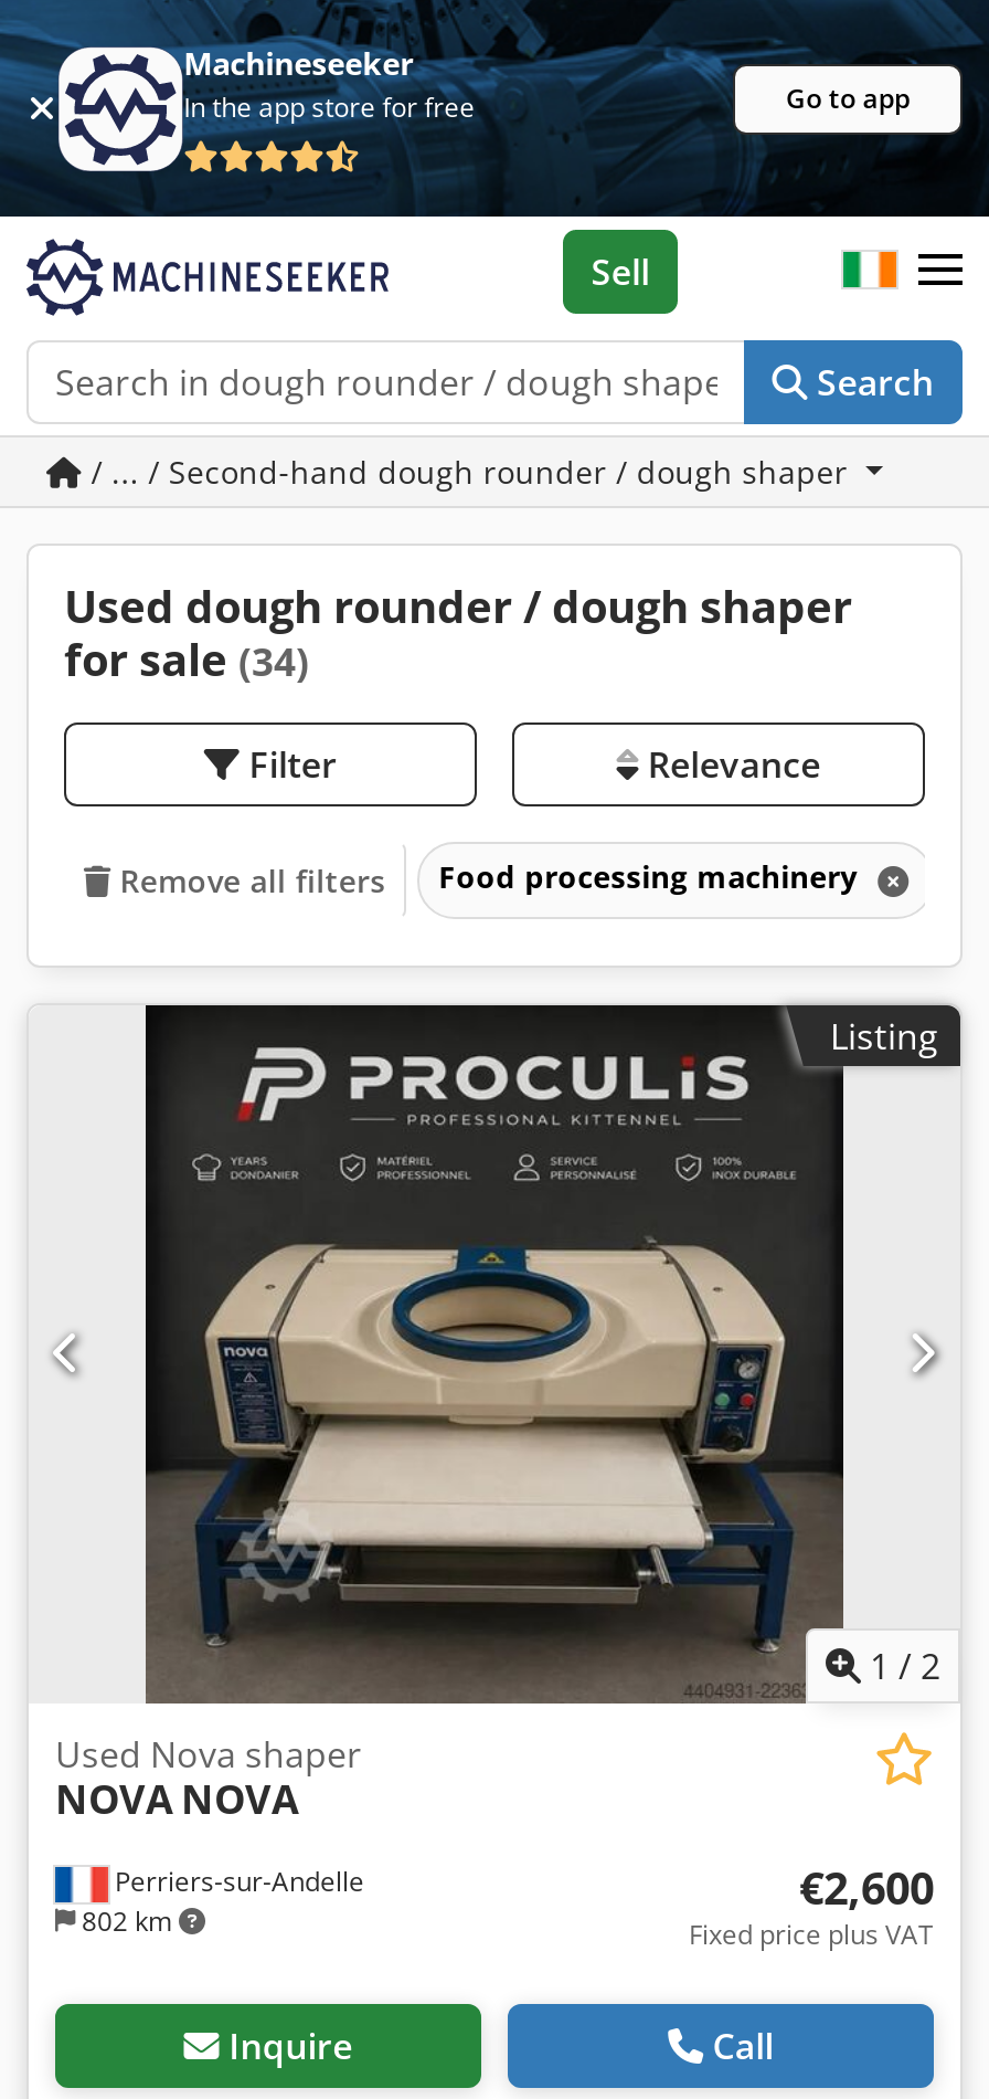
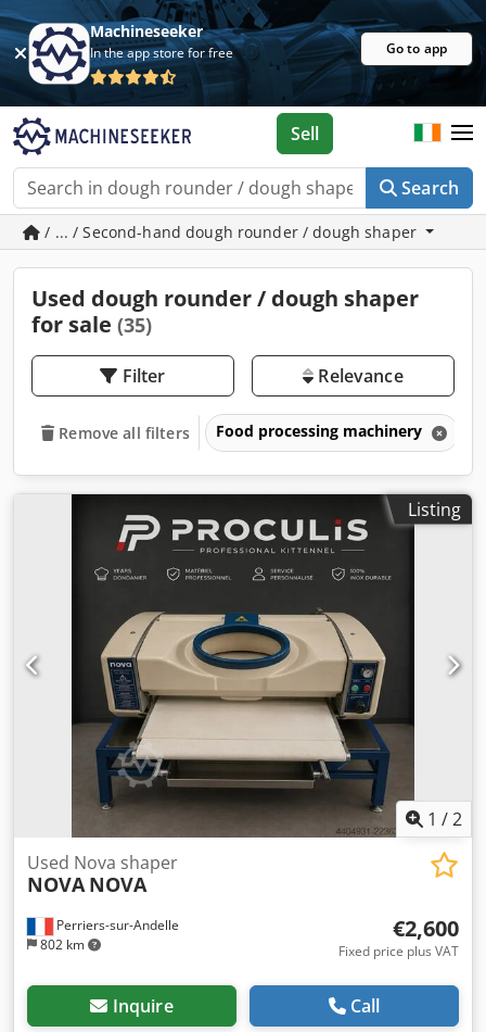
[64,630,309,689] for sale (34) -> [31,310,152,339] for sale (35)

